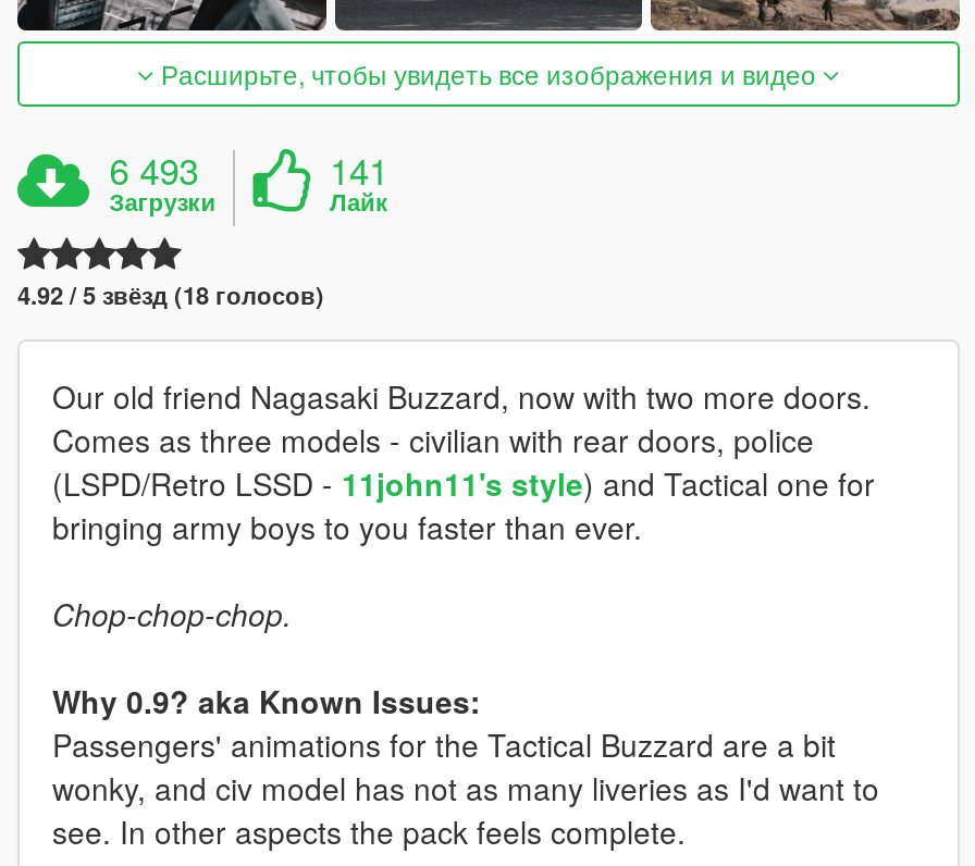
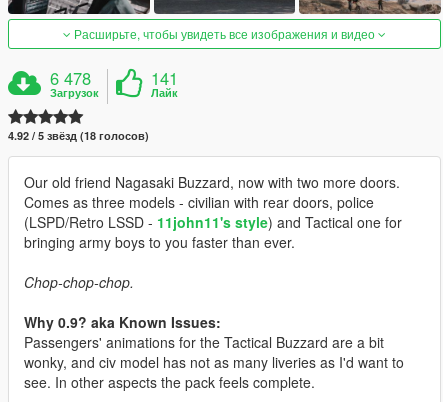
[109,144,216,218] 6 493 | Загрузки -> [50,66,99,100] 6 478 | Загрузок

